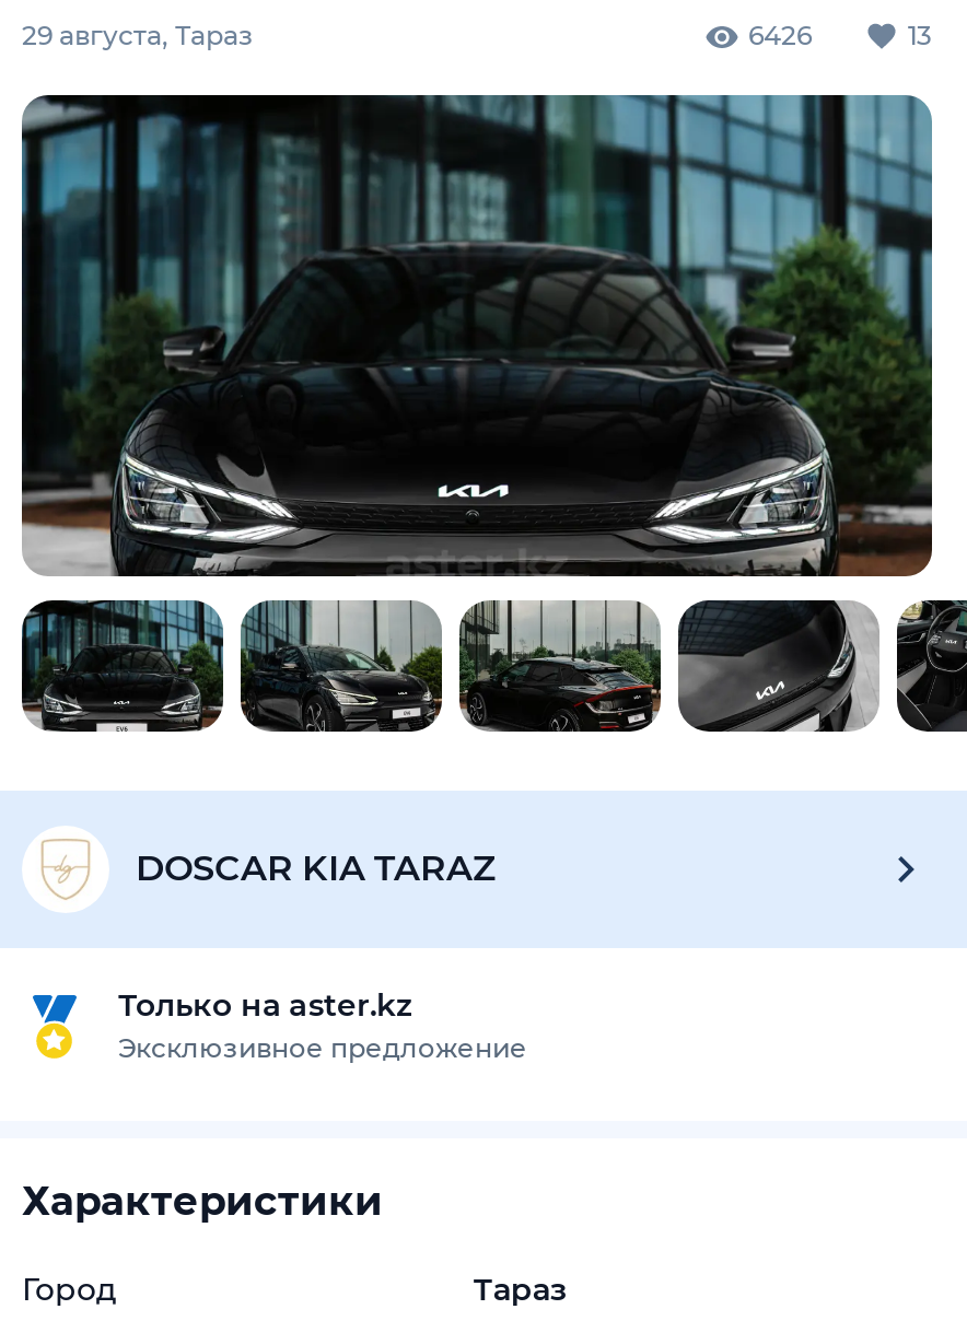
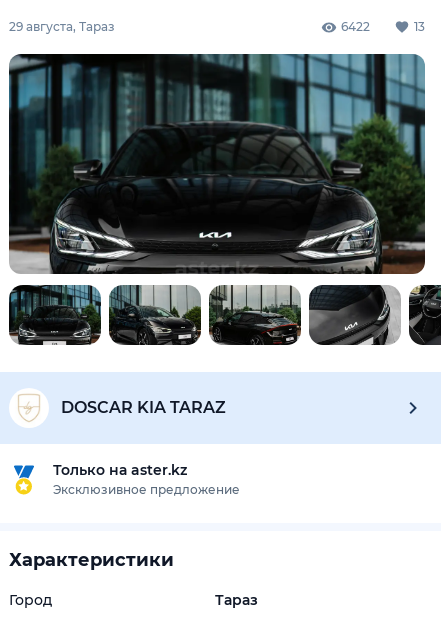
[748,19,812,51] 6426 -> [341,19,370,34] 6422

